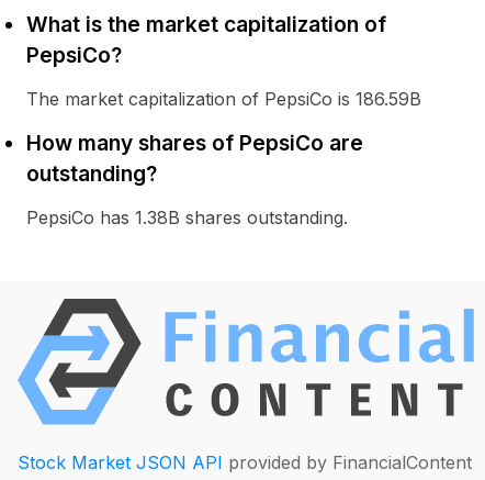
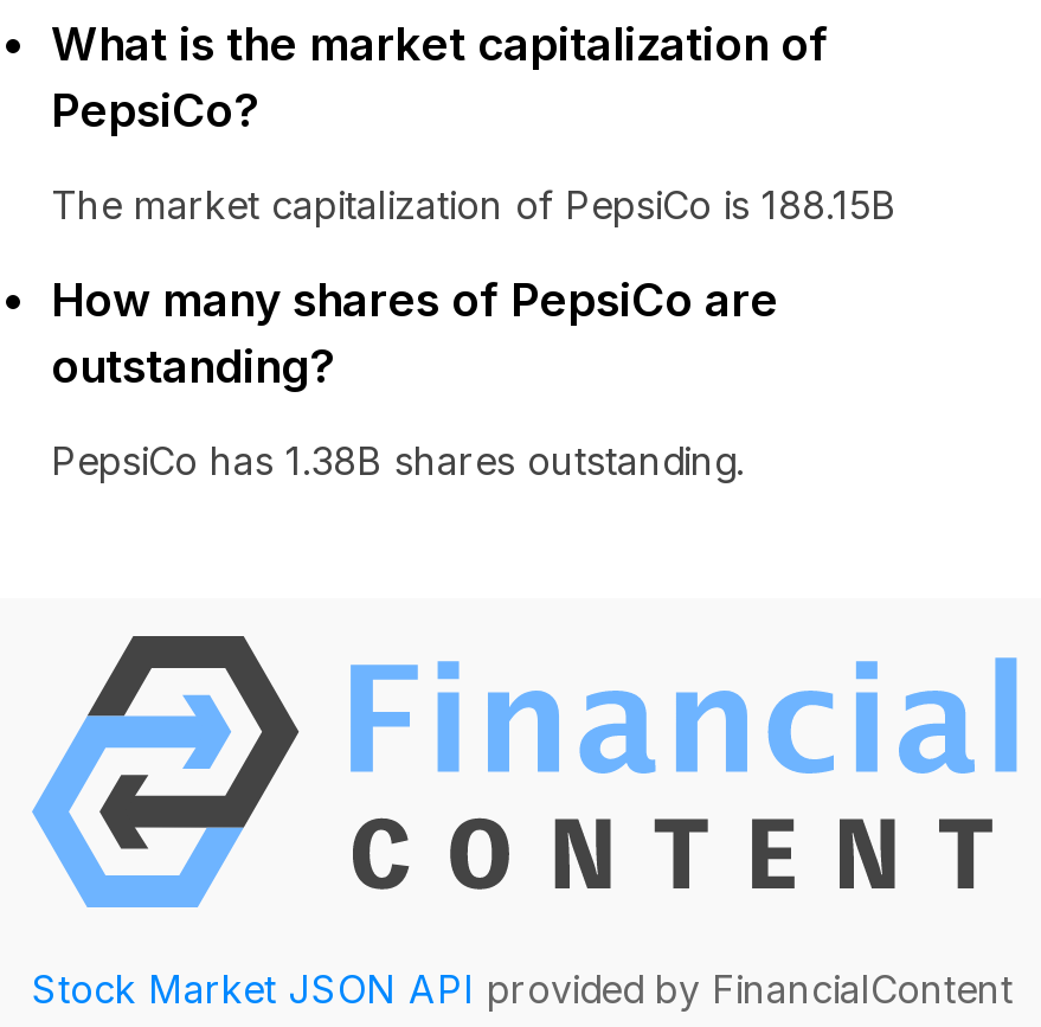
[26,88,421,110] The market capitalization of PepsiCo is 186.59B -> [51,181,897,229] The market capitalization of PepsiCo is 188.15B

